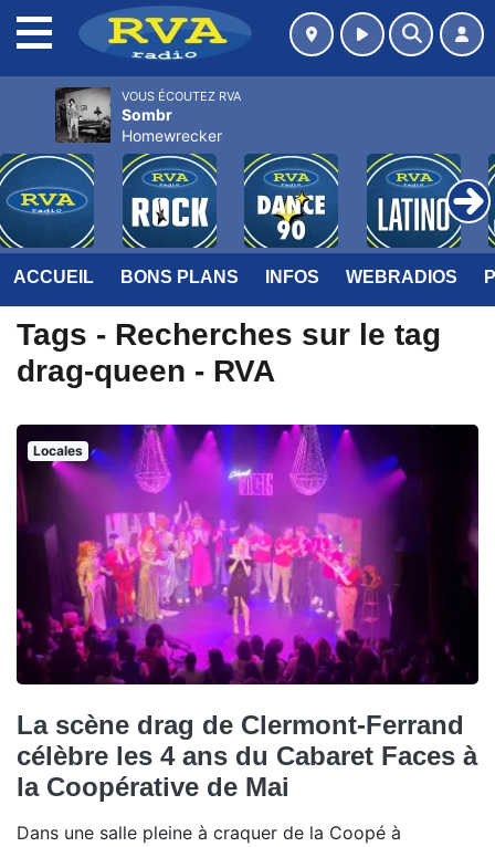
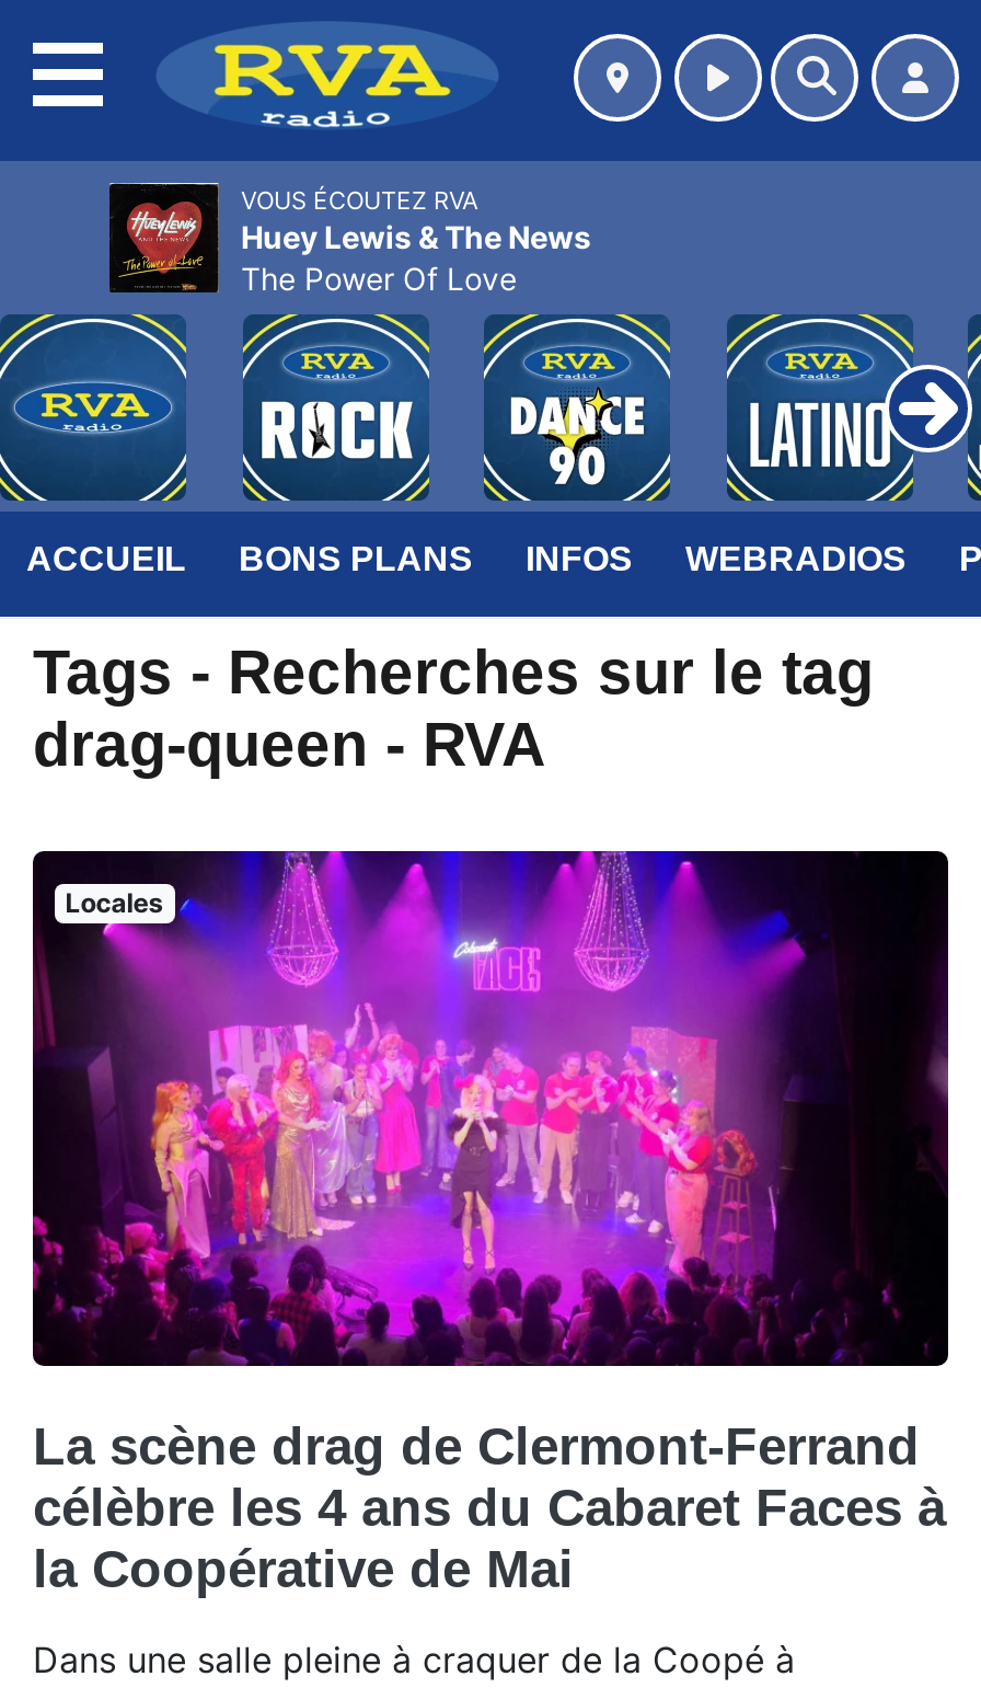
[56,90,222,145] [image] | Sombr | Homewrecker -> [109,185,591,297] [image] | Huey Lewis & The News | The Power Of Love

